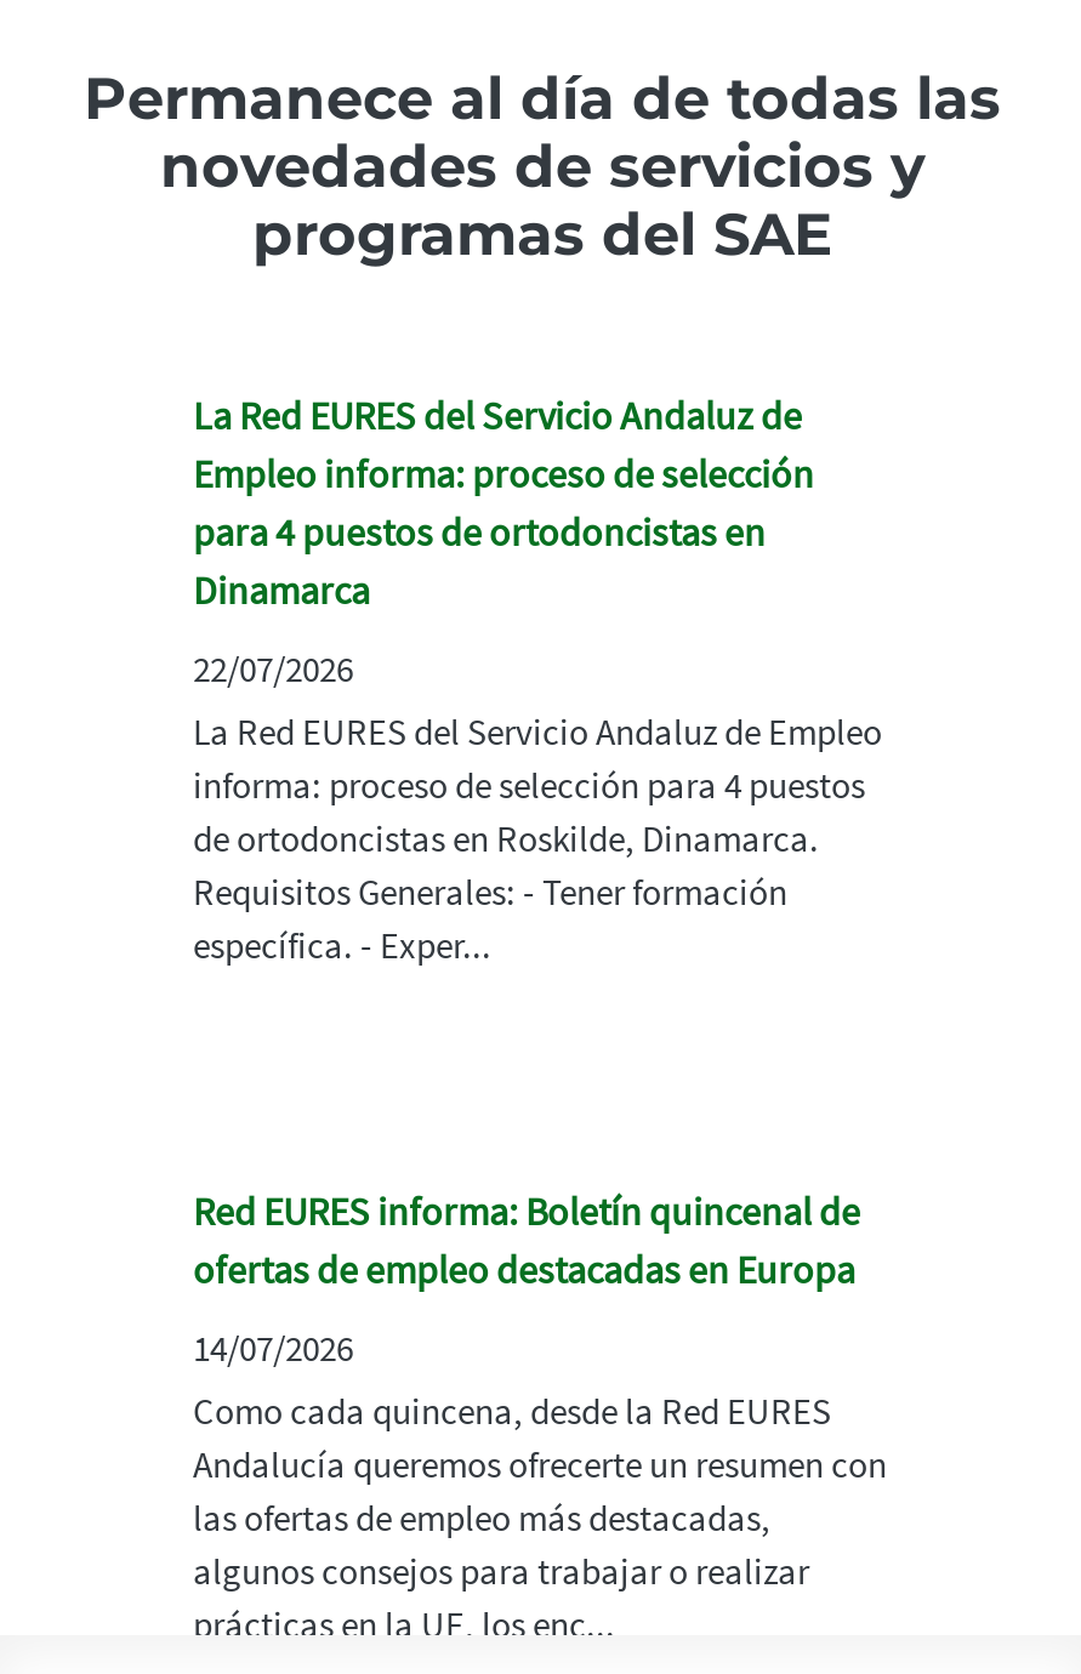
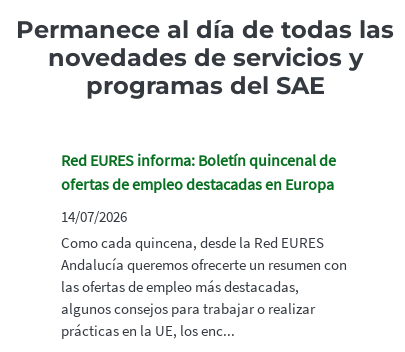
[193,390,882,968] La Red EURES del Servicio Andaluz de | Empleo informa: proceso de selección | para 4 puestos de ortodoncistas en | Dinamarca | 22/07/2026 | La Red EURES del Servicio Andaluz de Empleo | informa: proceso de selección para 4 puestos | de ortodoncistas en Roskilde, Dinamarca. | Requisitos Generales: - Tener formación | específica. - Exper... -> none

